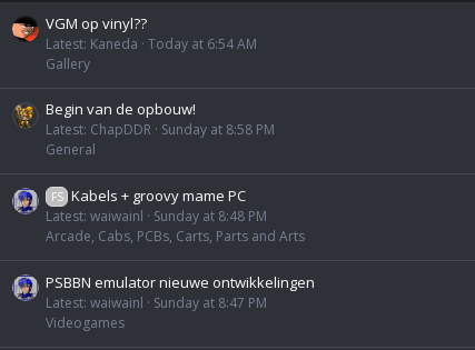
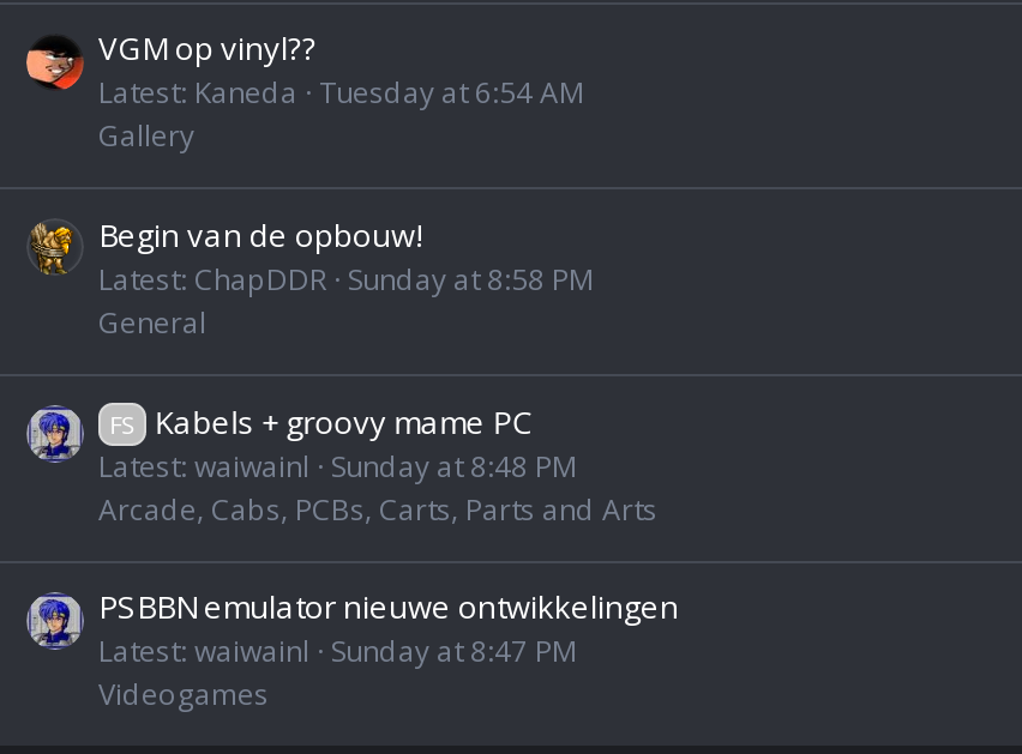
[46,34,257,53] Latest: Kaneda Today at 6:54 AM -> [98,72,583,113] Latest: Kaneda Tuesday at 6:54 AM

